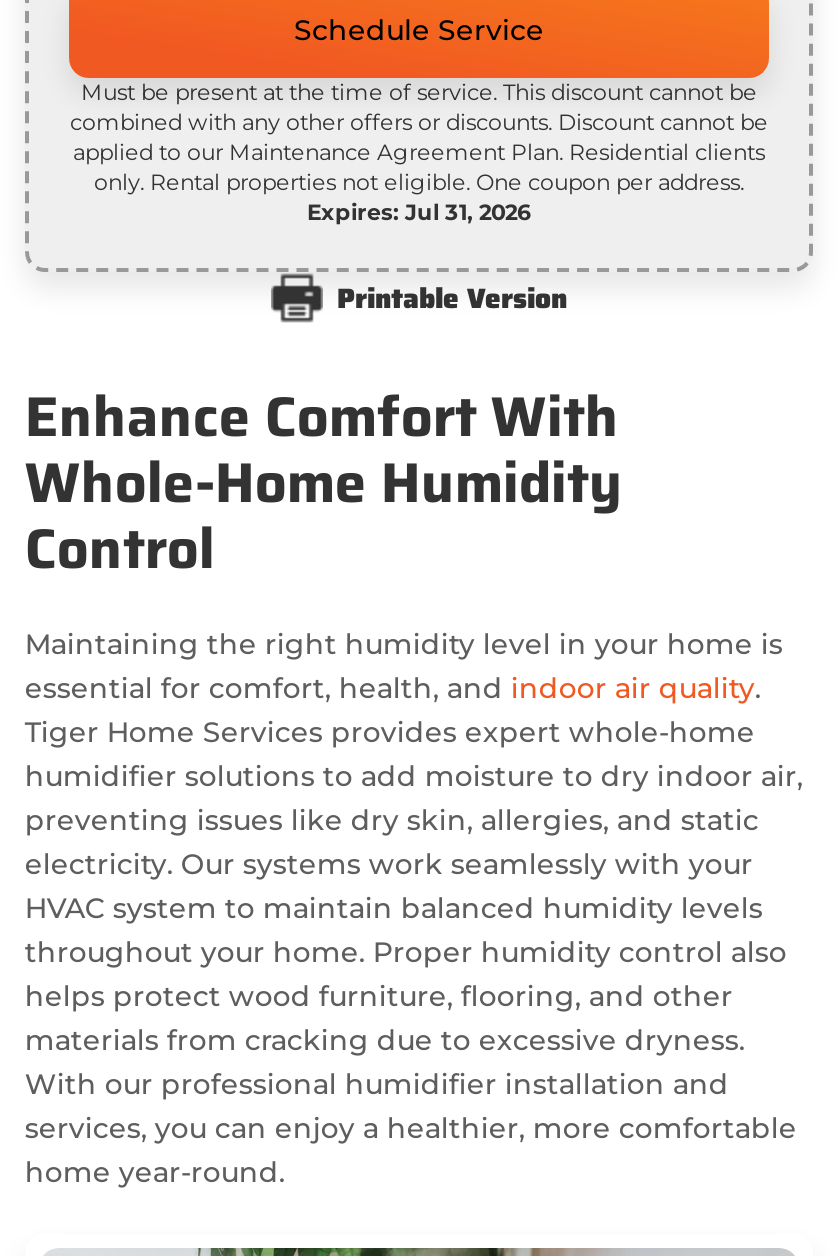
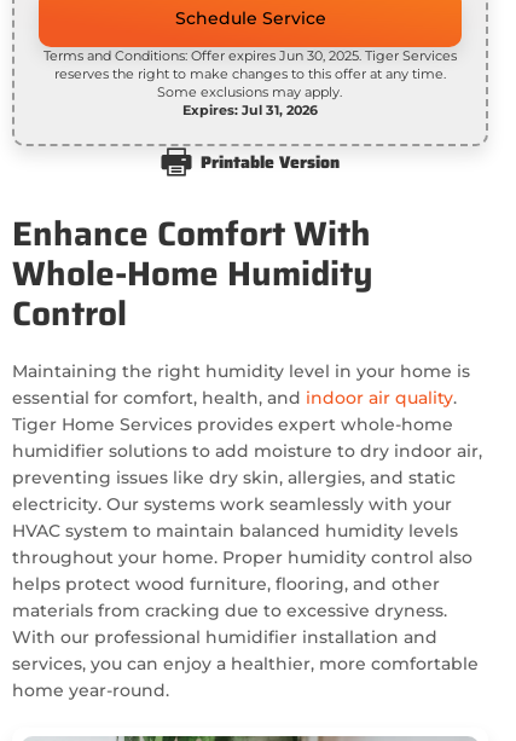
[70,78,768,196] Must be present at the time of service. This discount cannot be | combined with any other offers or discounts. Discount cannot be | applied to our Maintenance Agreement Plan. Residential clients | only. Rental properties not eligible. One coupon per address. -> [44,47,457,100] Terms and Conditions: Offer expires Jun 30, 2025. Tiger Services | reserves the right to make changes to this offer at any time. | Some exclusions may apply.

